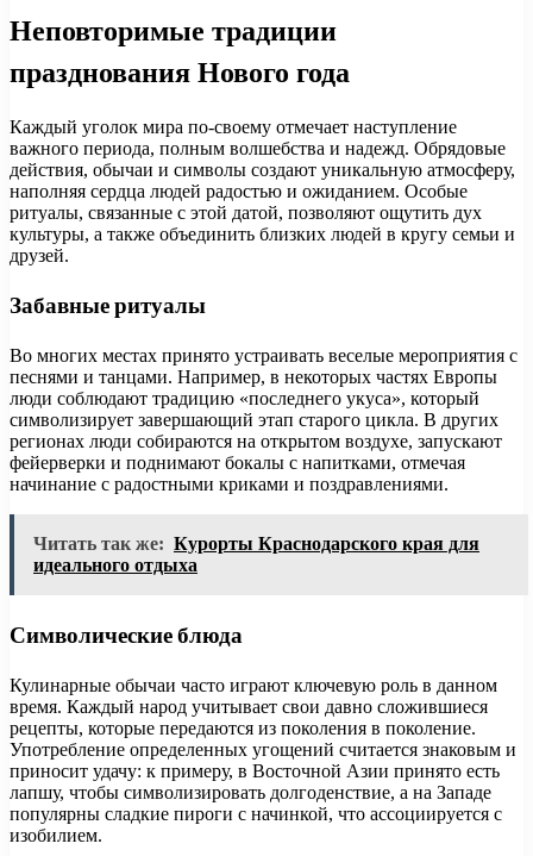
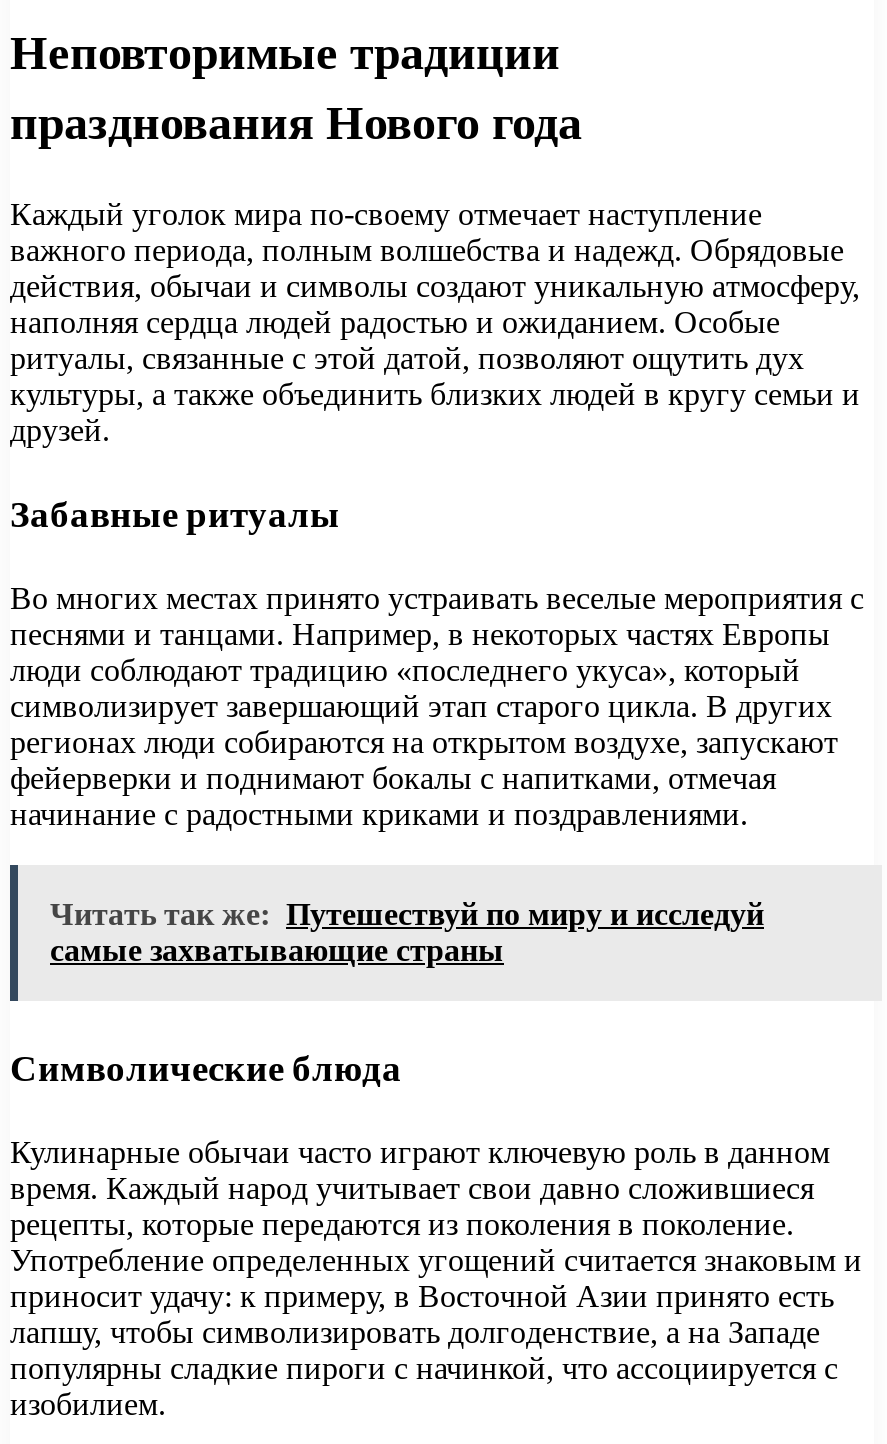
[33,533,479,575] Читать так же: Курорты Краснодарского края для | идеального отдыха -> [50,897,764,967] Читать так же: Путешествуй по миру и исследуй | самые захватывающие страны

